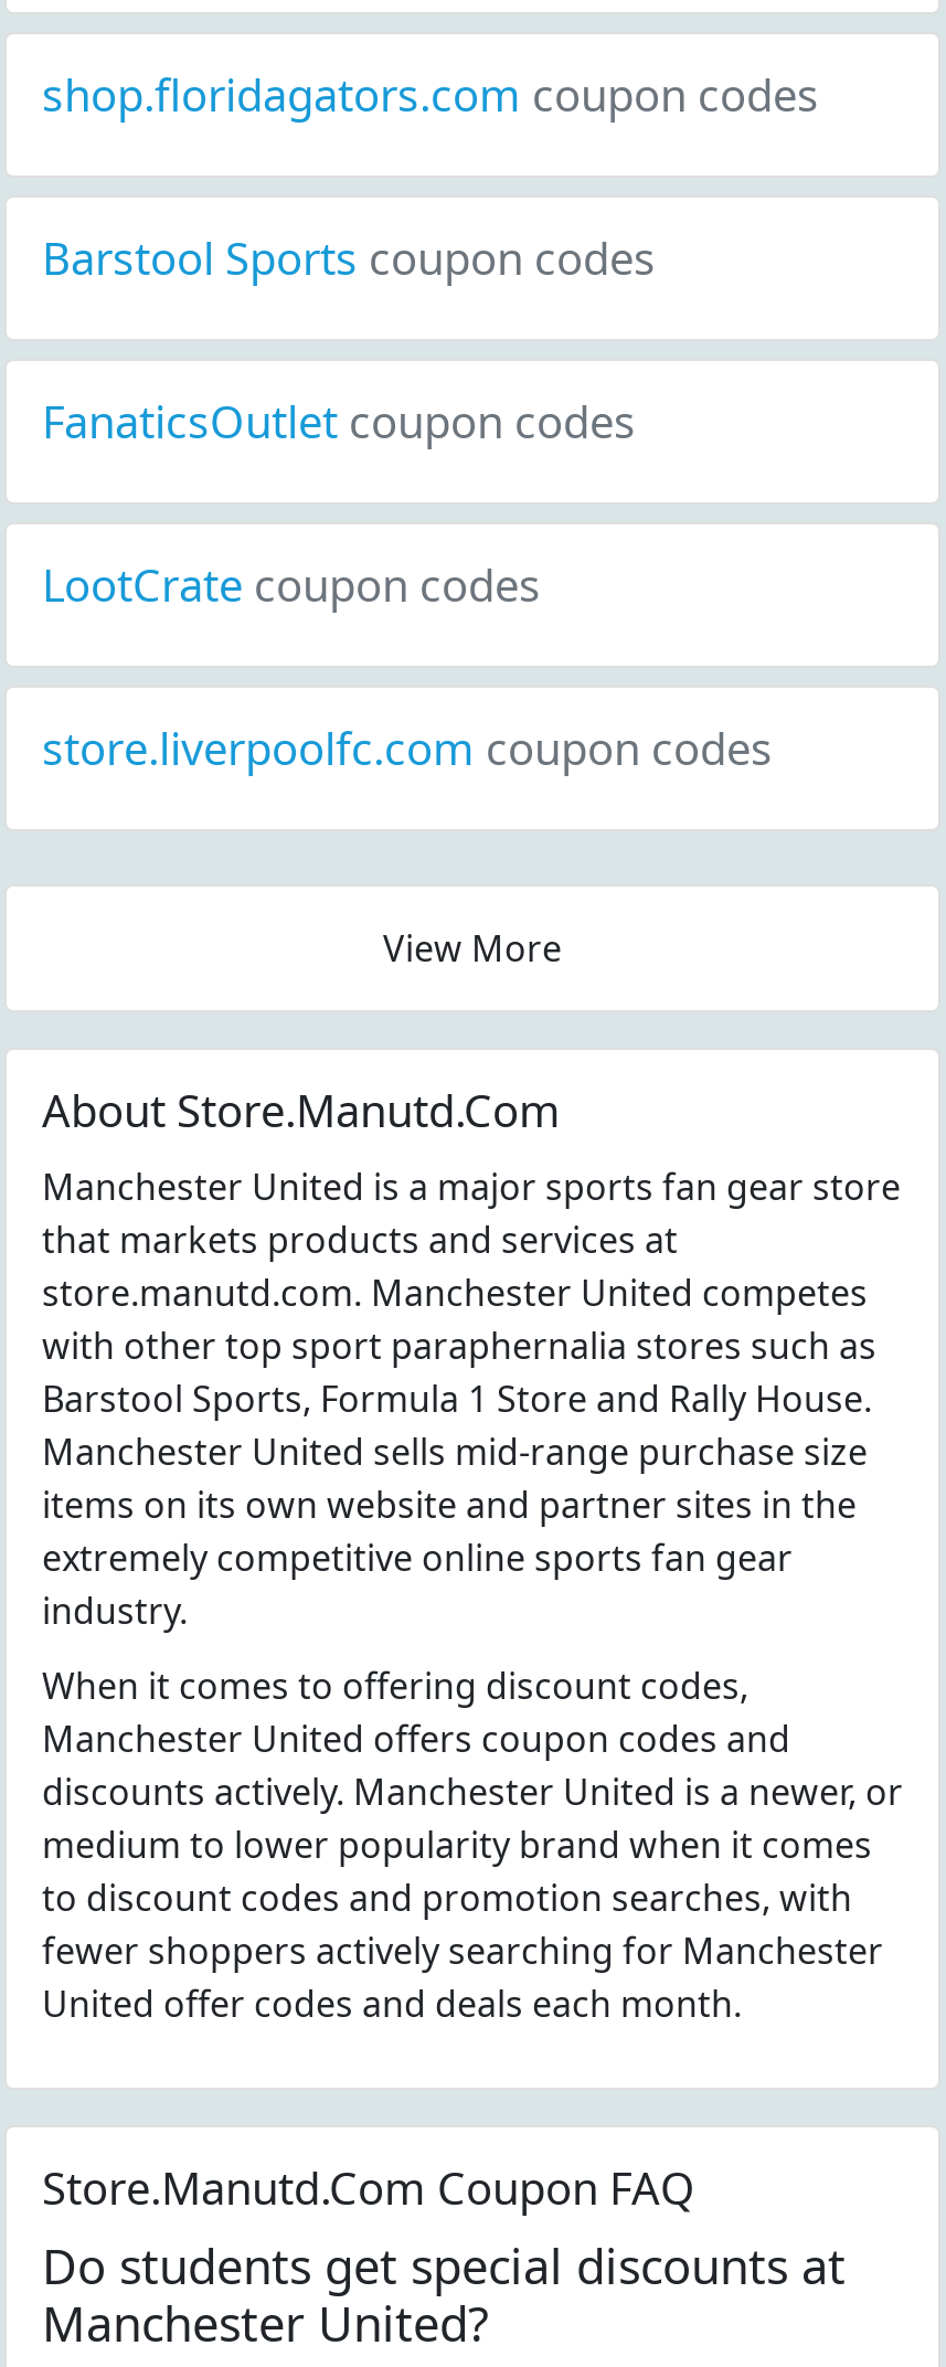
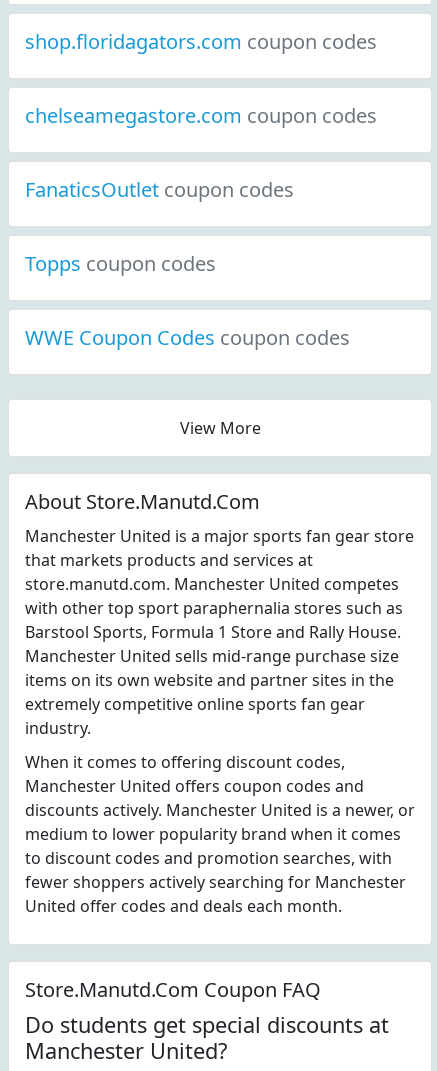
[42,229,656,288] Barstool Sports coupon codes -> [25,102,377,129] chelseamegastore.com coupon codes
[42,555,541,615] LootCrate coupon codes -> [25,250,216,277] Topps coupon codes
[42,719,773,778] store.liverpoolfc.com coupon codes -> [25,324,350,351] WWE Coupon Codes coupon codes

